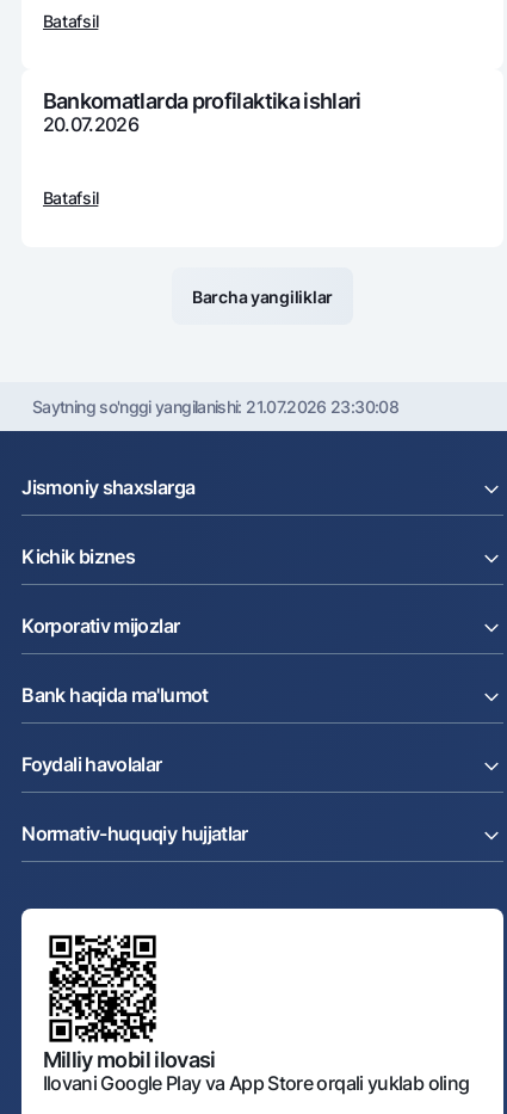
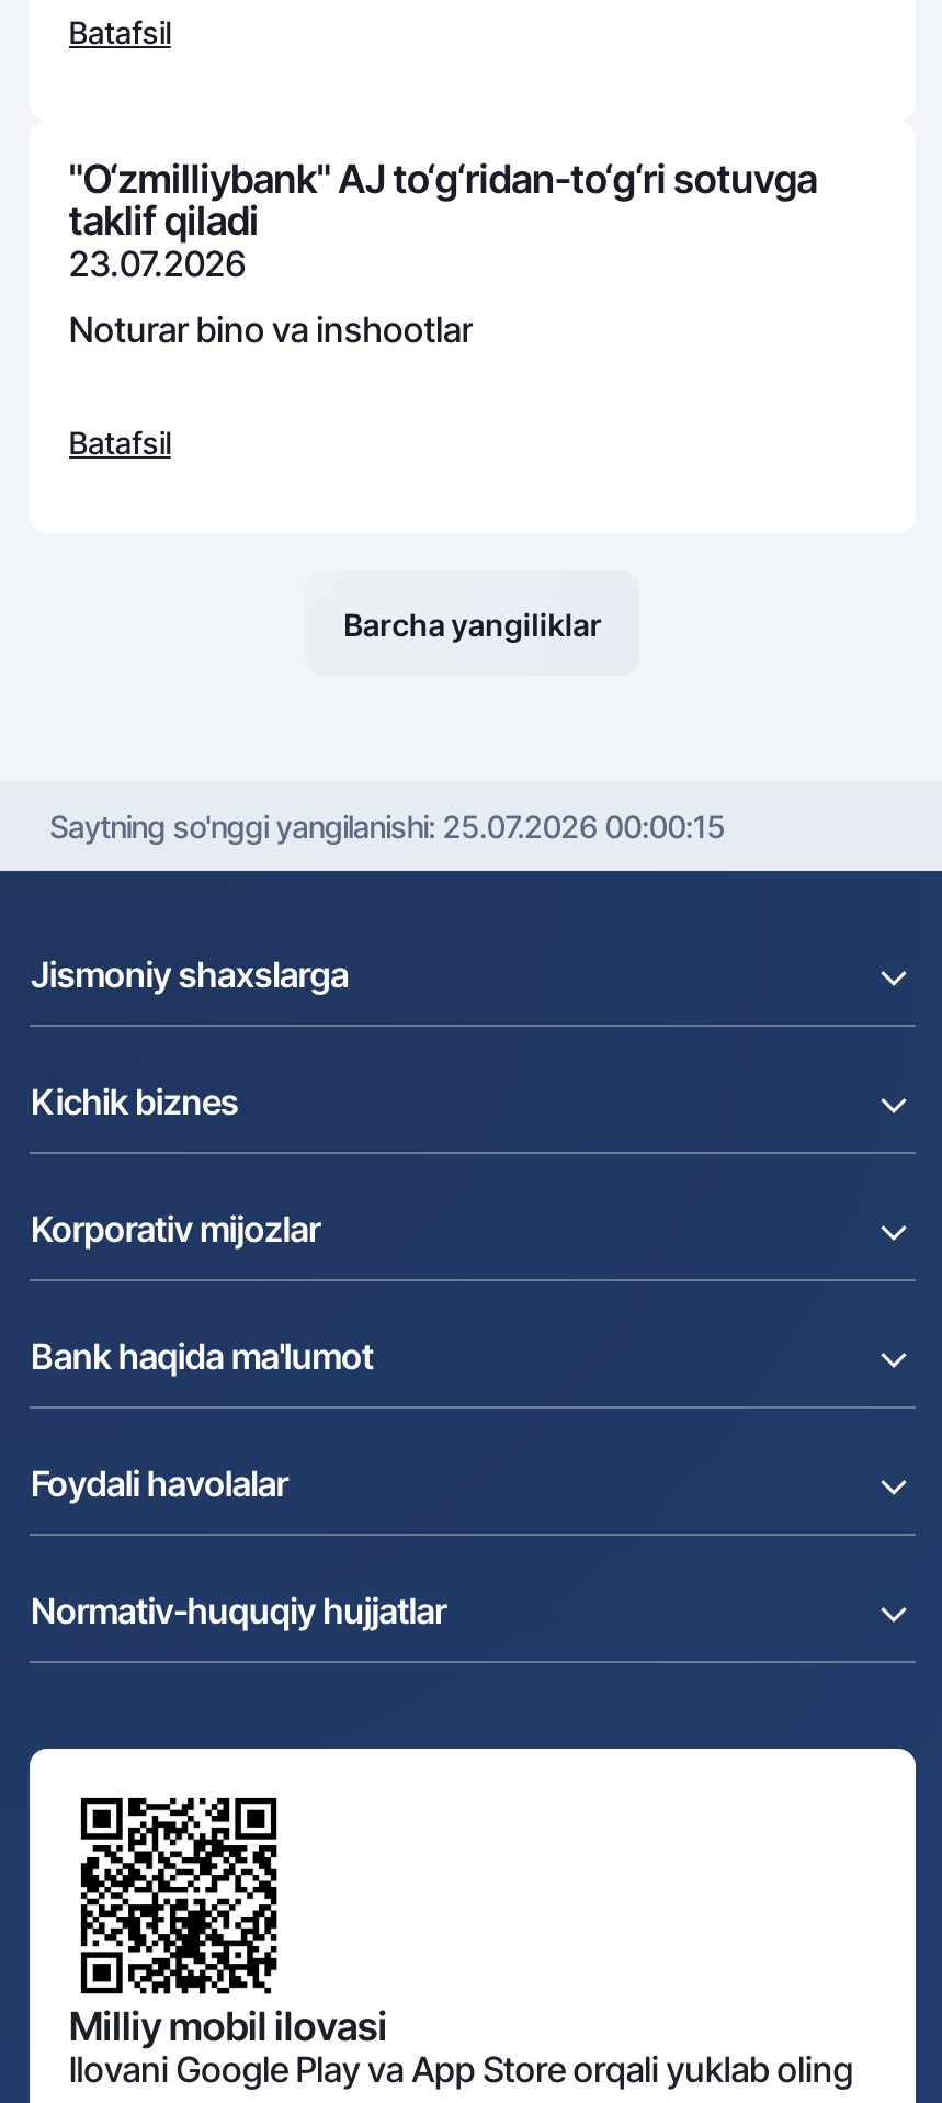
[42,89,361,137] Bankomatlarda profilaktika ishlari | 20.07.2026 -> [68,157,817,352] "O‘zmilliybank" AJ to‘g‘ridan-to‘g‘ri sotuvga | taklif qiladi | 23.07.2026 | Noturar bino va inshootlar
[32,397,398,417] Saytning so'nggi yangilanishi: 21.07.2026 23:30:08 -> [49,808,725,845] Saytning so'nggi yangilanishi: 25.07.2026 00:00:15

